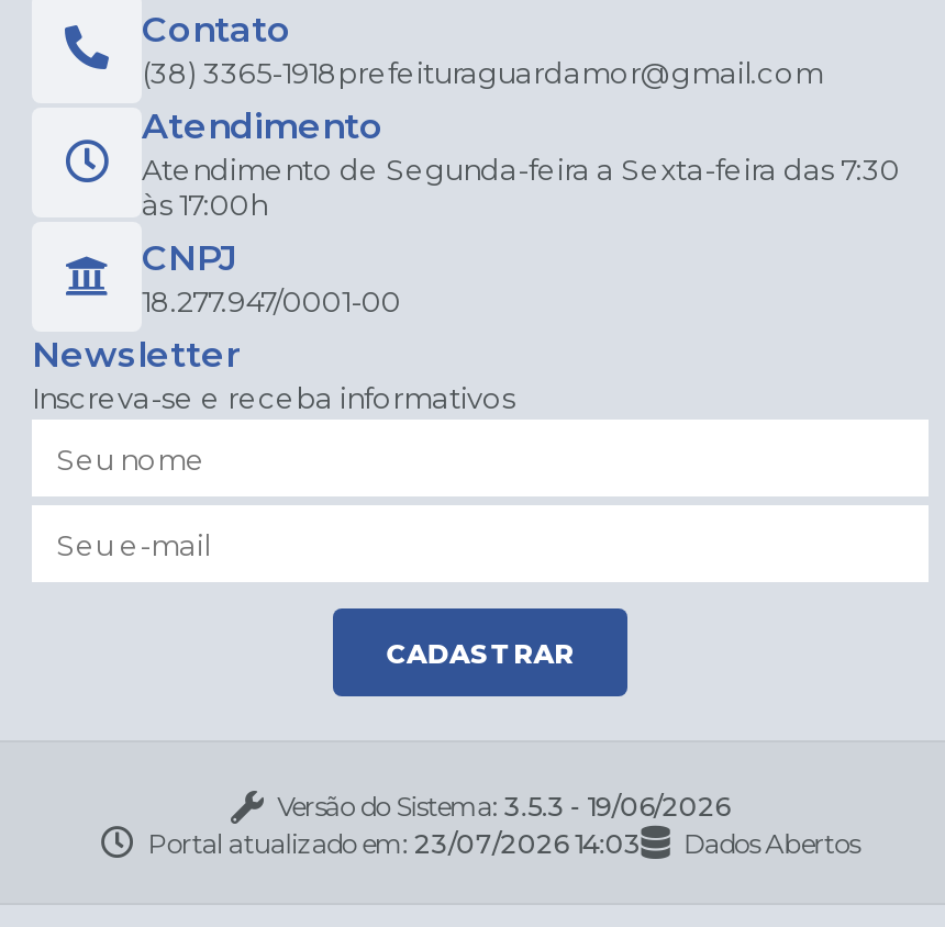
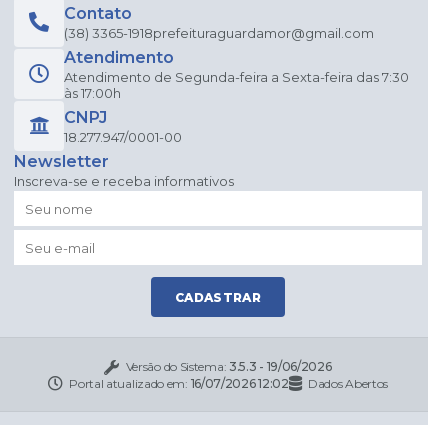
[147,826,641,858] Portal atualizado em: 23/07/2026 14:03 -> [69,376,289,391] Portal atualizado em: 16/07/2026 12:02

